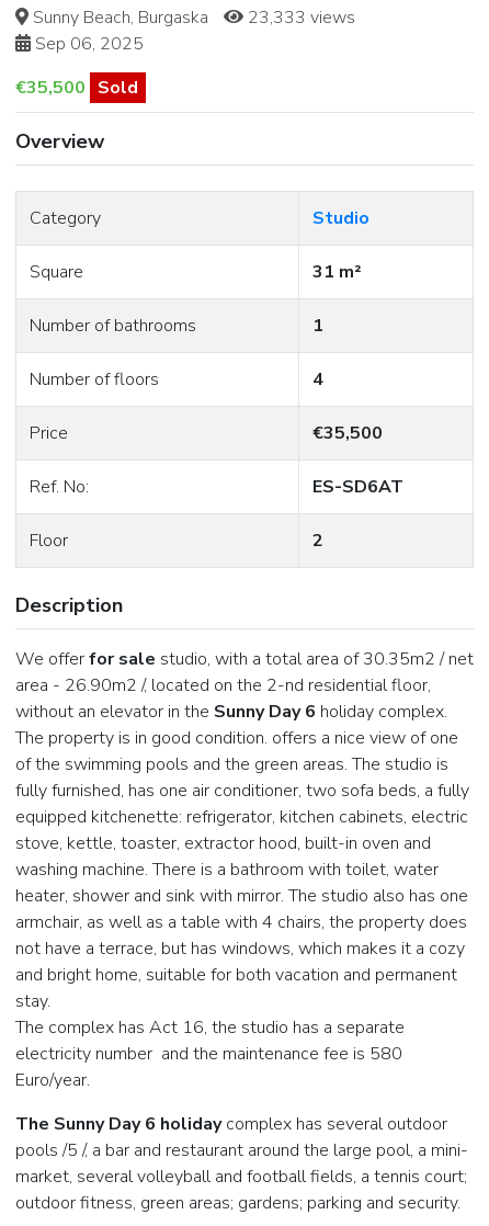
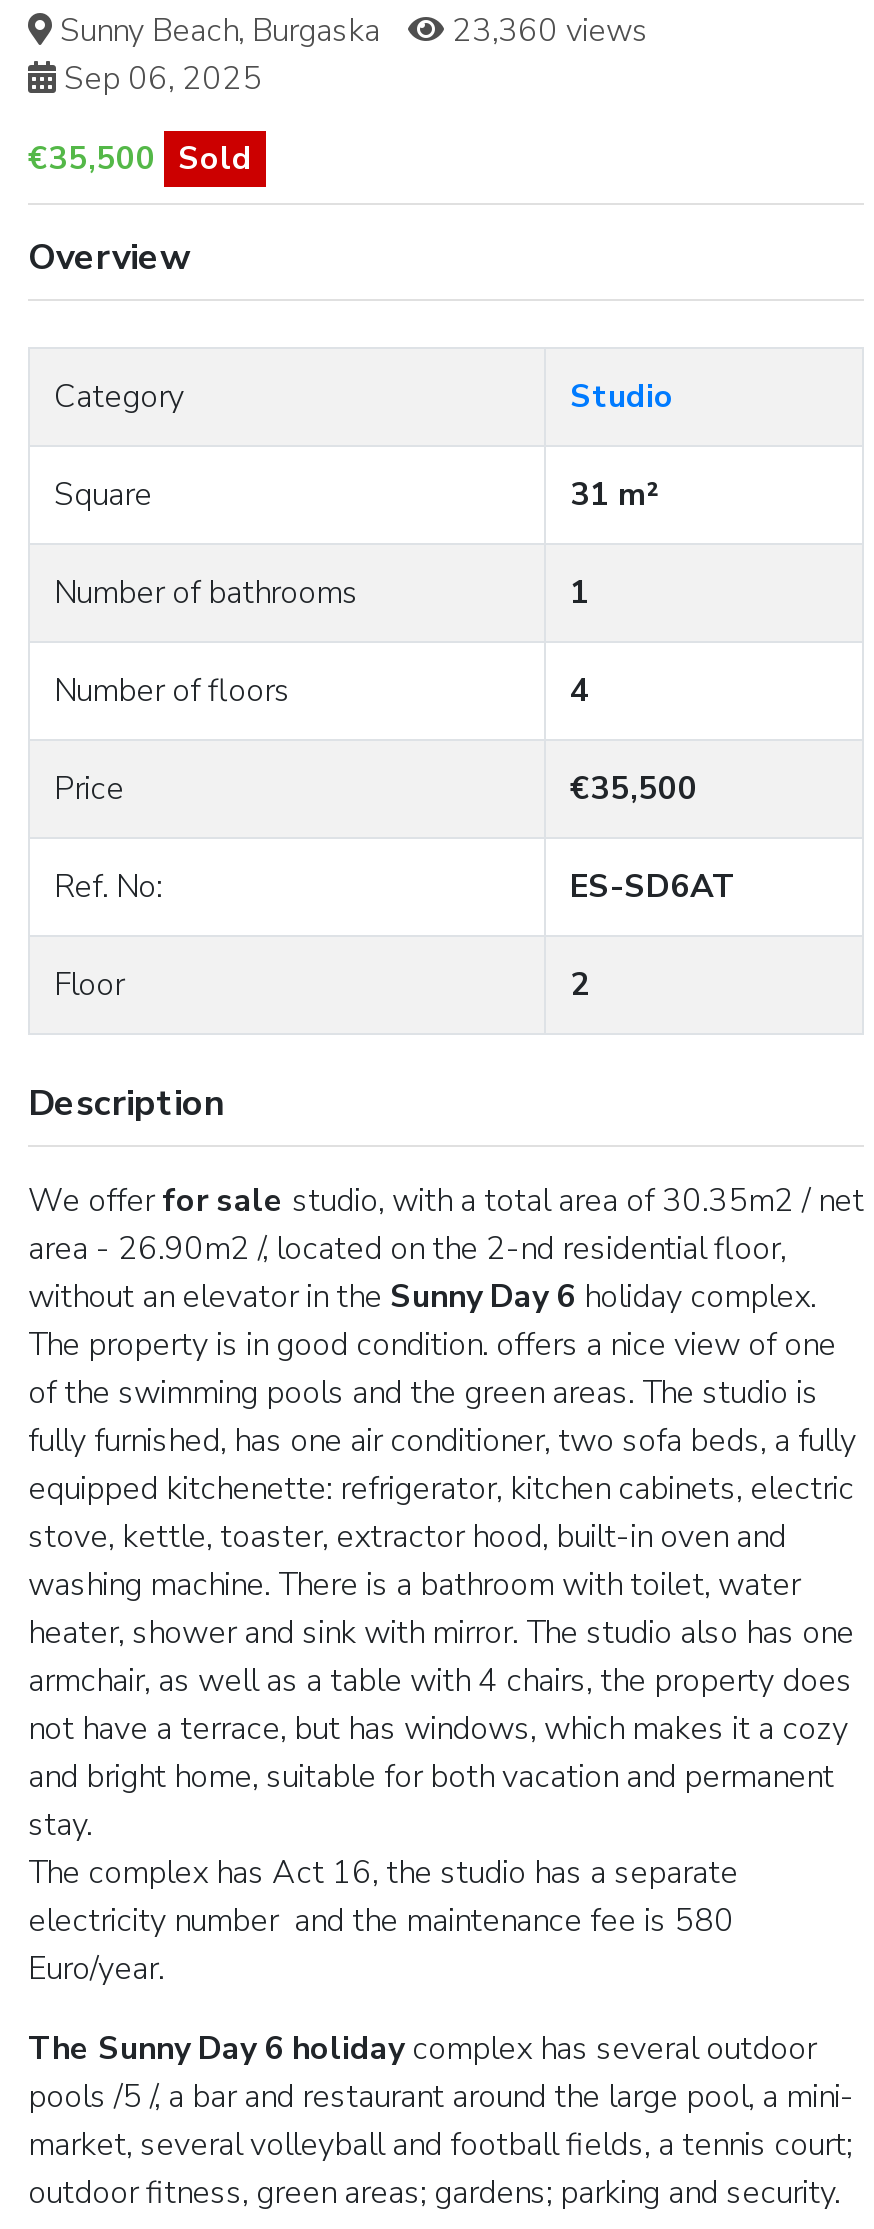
[29,5,355,30] Sunny Beach, Burgaska 23,333 views -> [52,9,648,53] Sunny Beach, Burgaska 23,360 views

